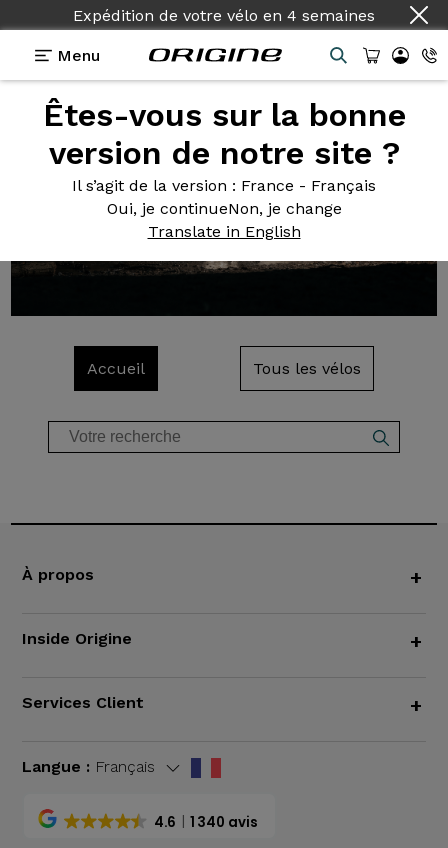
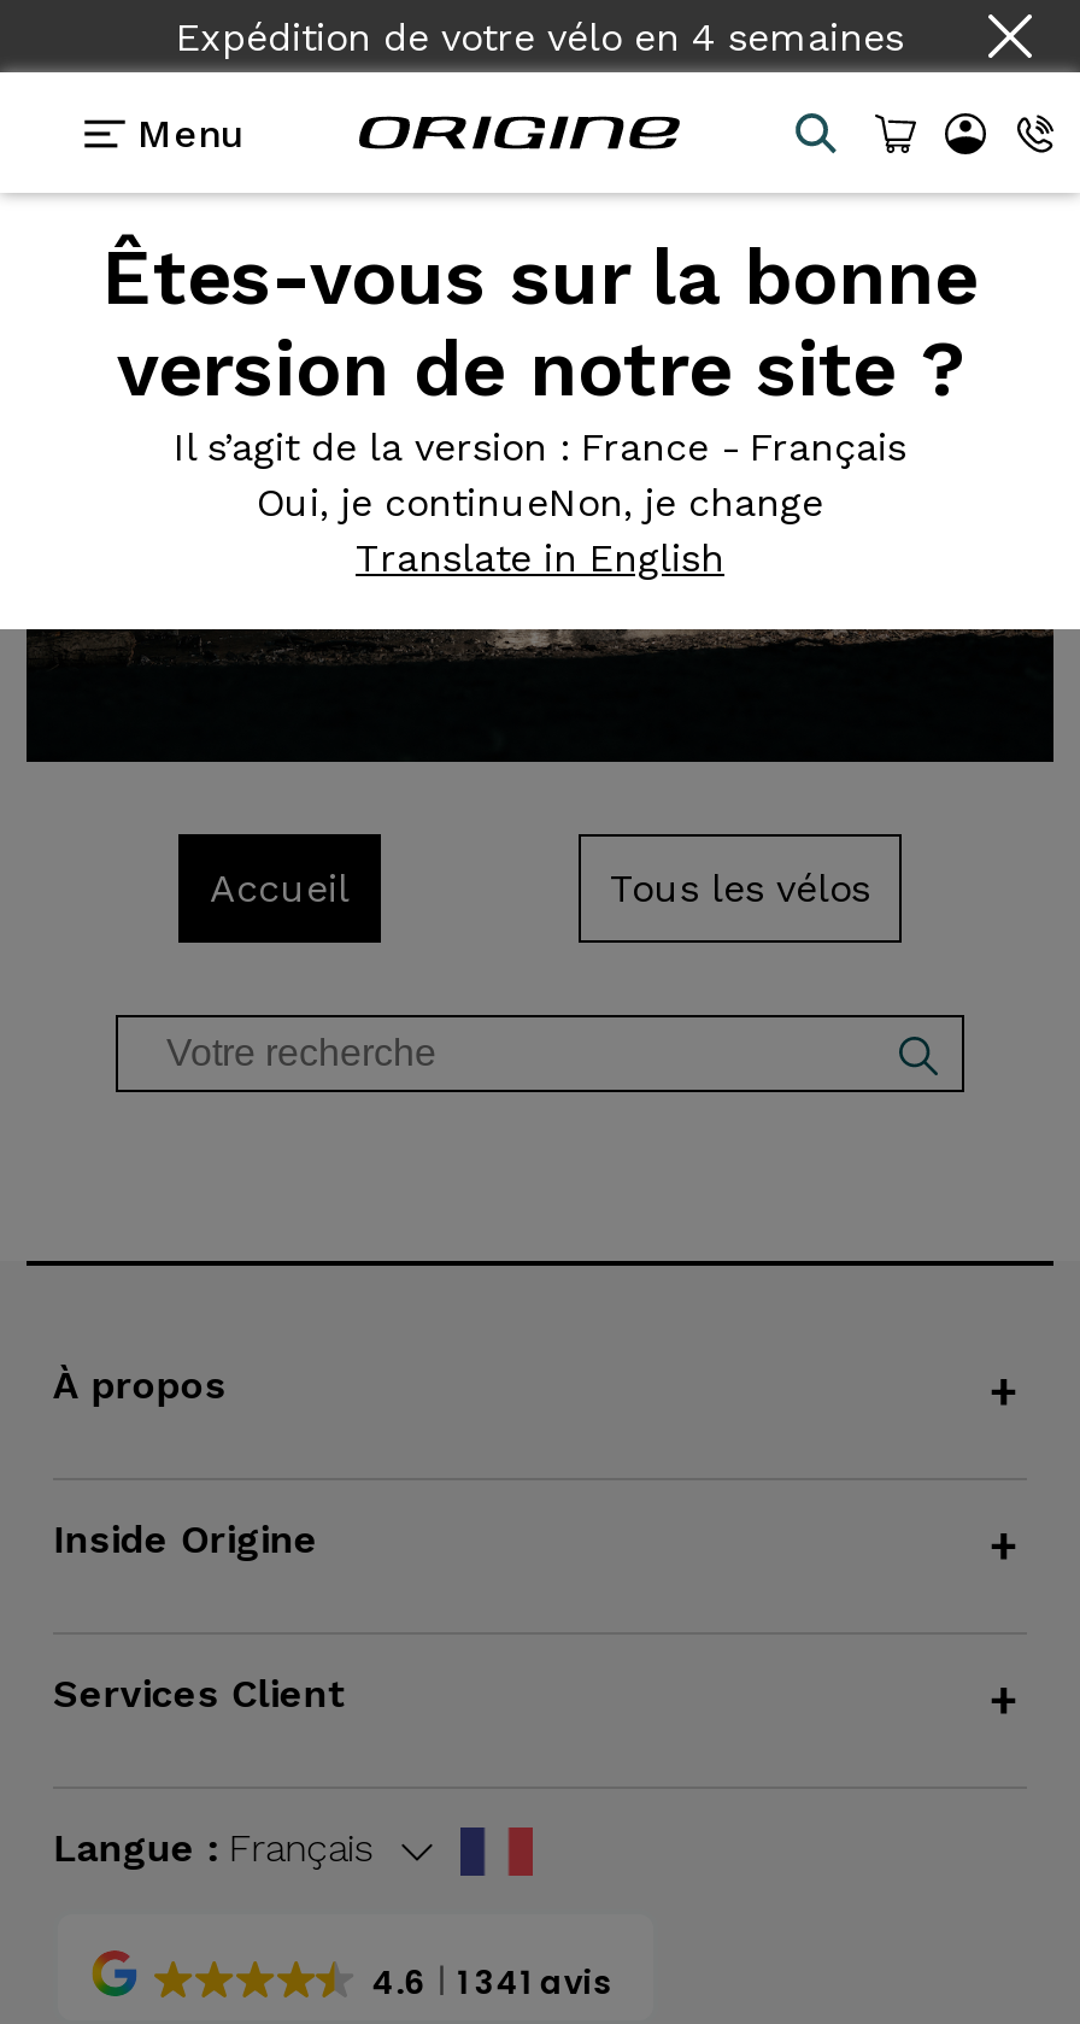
[154,813,258,832] 4.6 1 340 avis -> [372,1959,612,2005] 4.6 1 341 avis

